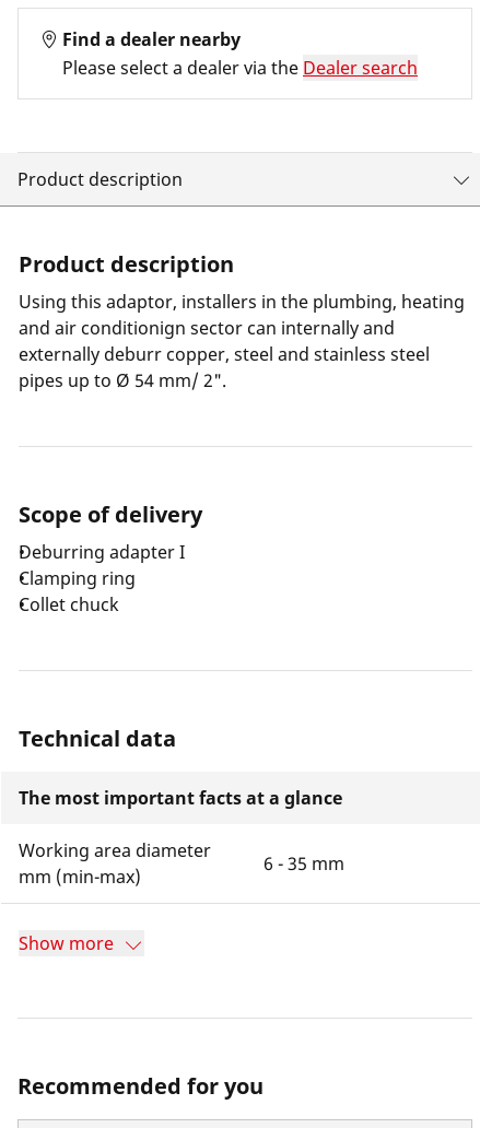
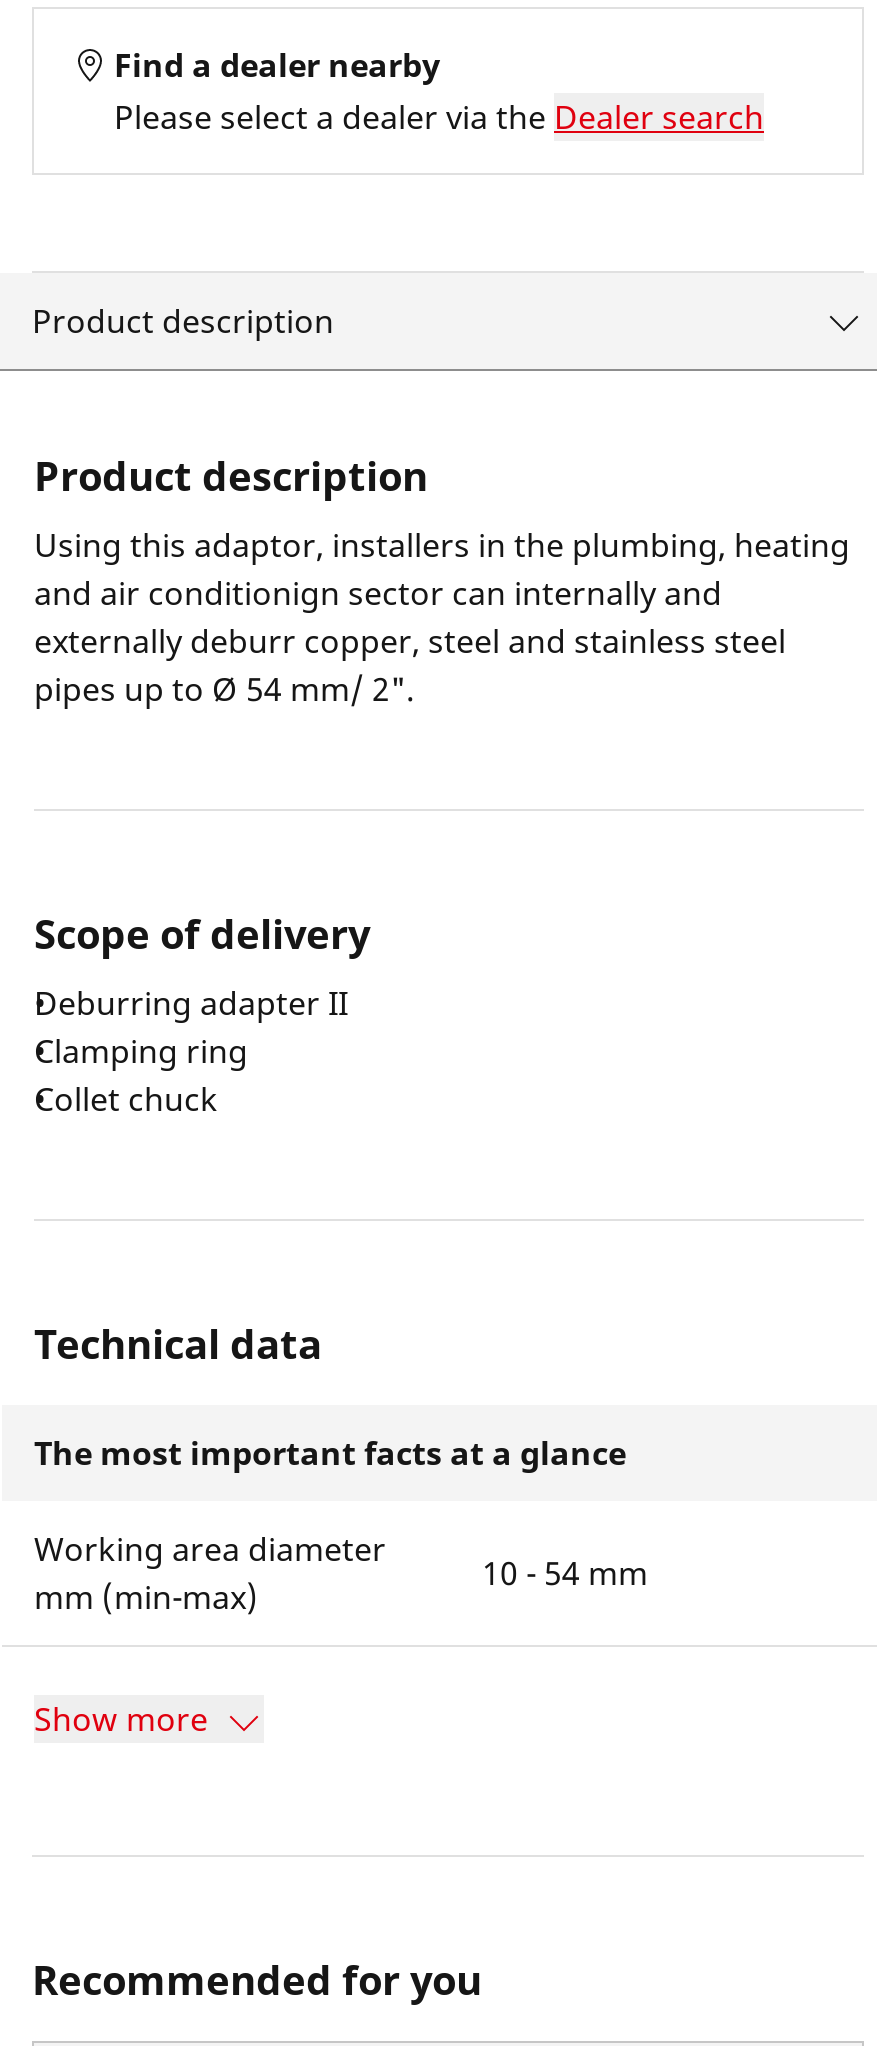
[19,540,185,564] Deburring adapter I -> [34,981,348,1025] Deburring adapter II
[264,851,344,876] 6 - 35 mm -> [482,1551,648,1595] 10 - 54 mm

